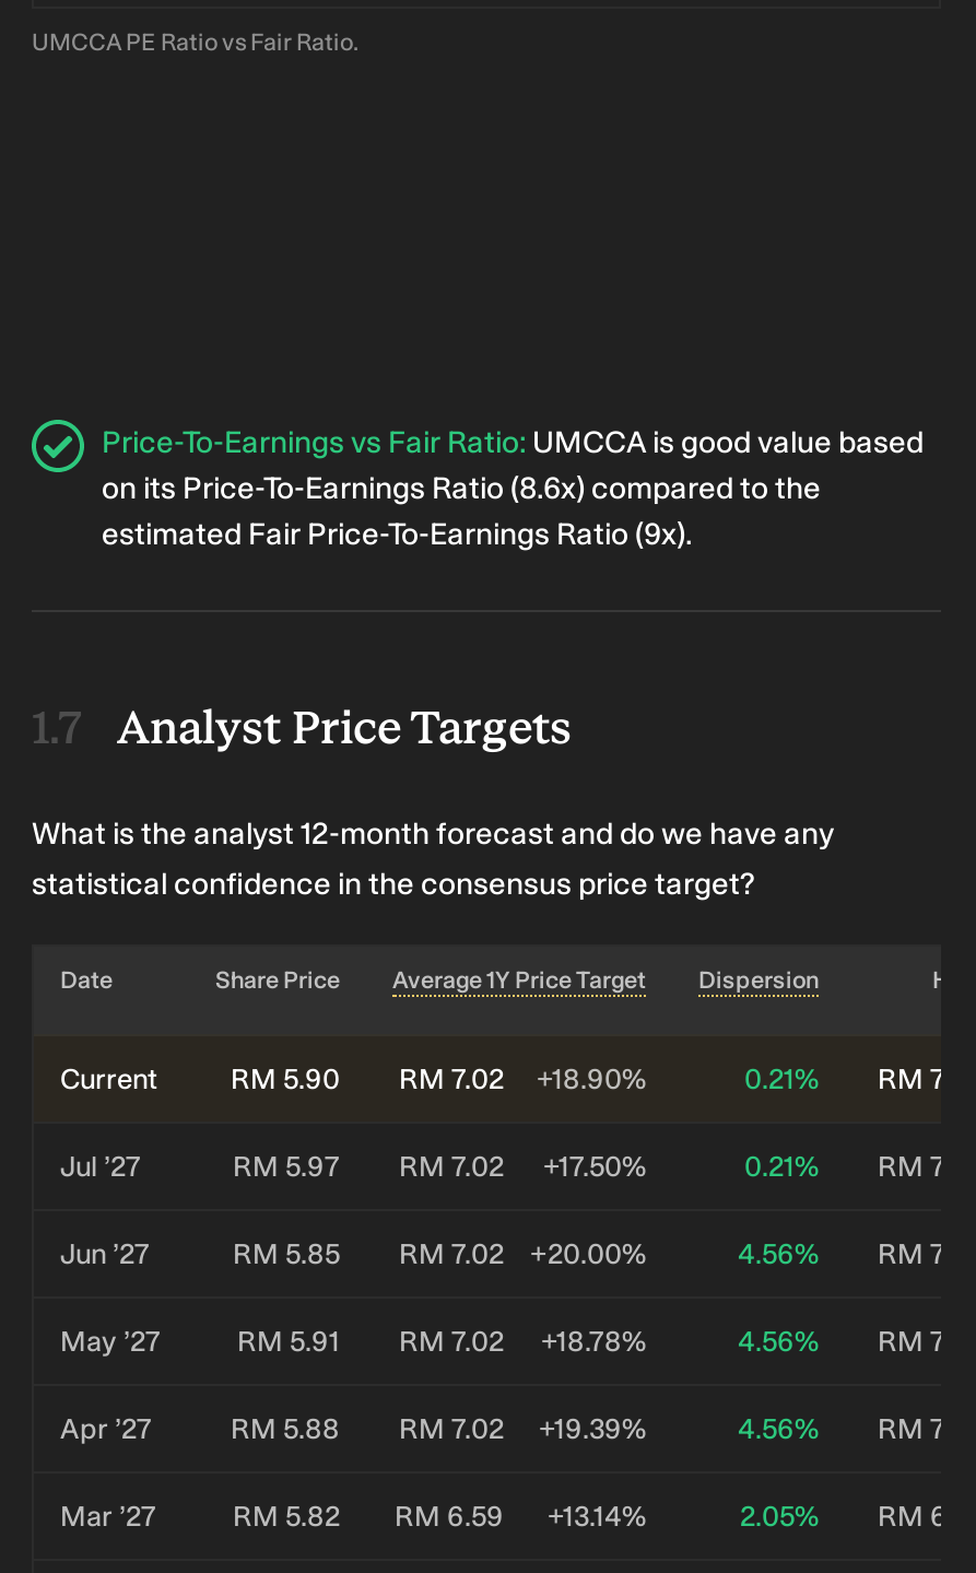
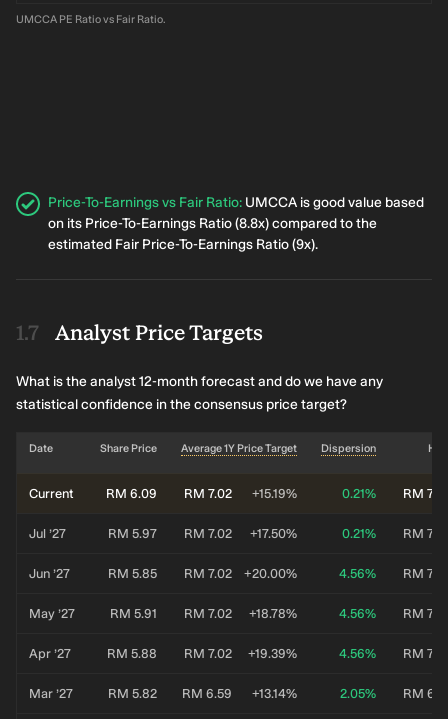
[102,470,821,507] on its Price-To-Earnings Ratio (8.6x) compared to the -> [48,215,377,232] on its Price-To-Earnings Ratio (8.8x) compared to the
[231,1063,340,1095] RM 5.90 -> [106,486,157,501] RM 6.09
[537,1063,646,1095] +18.90% -> [252,486,297,501] +15.19%

